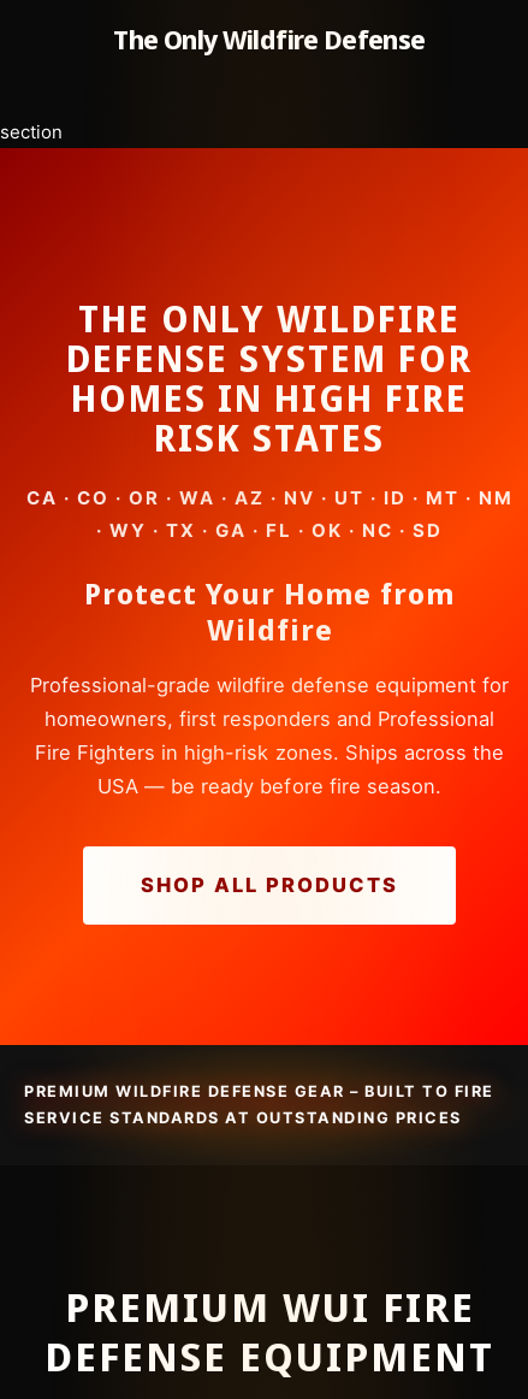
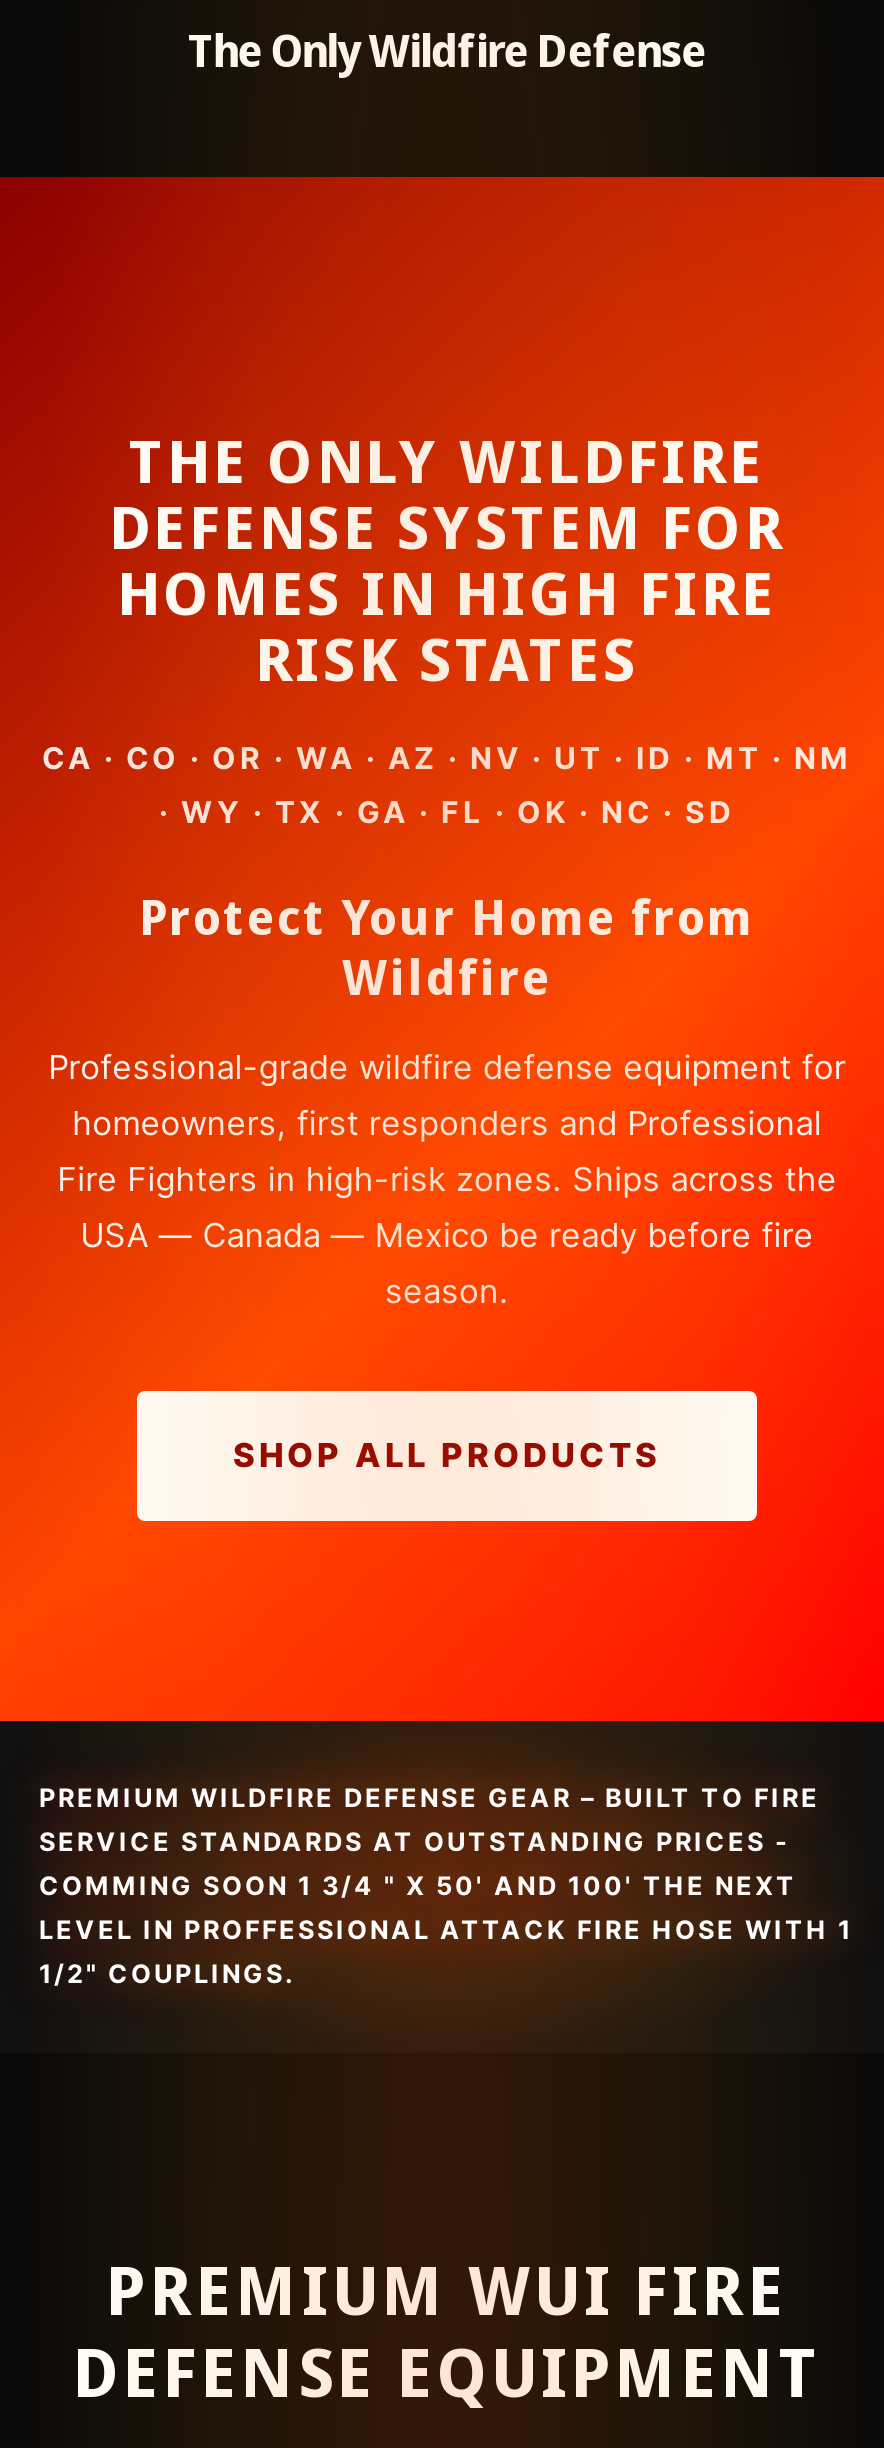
[0,121,63,144] section -> none
moved [26,294,513,764] -> [42,419,852,1200]: THE ONLY WILDFIRE | DEFENSE SYSTEM FOR | HOMES IN HIGH FIRE | ... | homeowners, first responders and Professional | Fire Fighters in high-risk zones. Ships across the
[98,774,441,798] USA — be ready before fire season. -> [80,1216,814,1312] USA — Canada — Mexico be ready before fire | season.
[24,1109,461,1127] SERVICE STANDARDS AT OUTSTANDING PRICES -> [39,1828,853,1990] SERVICE STANDARDS AT OUTSTANDING PRICES - | COMMING SOON 1 3/4 " X 50' AND 100' THE NEXT | LEVEL IN PROFFESSIONAL ATTACK FIRE HOSE WITH 1 | 1/2" COUPLINGS.

